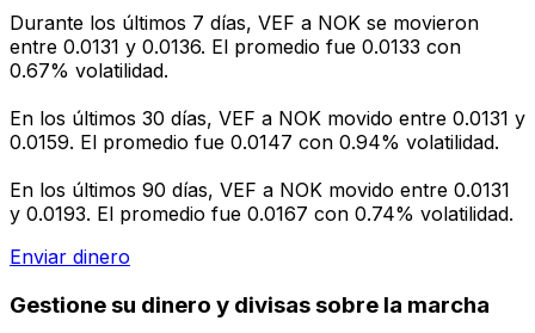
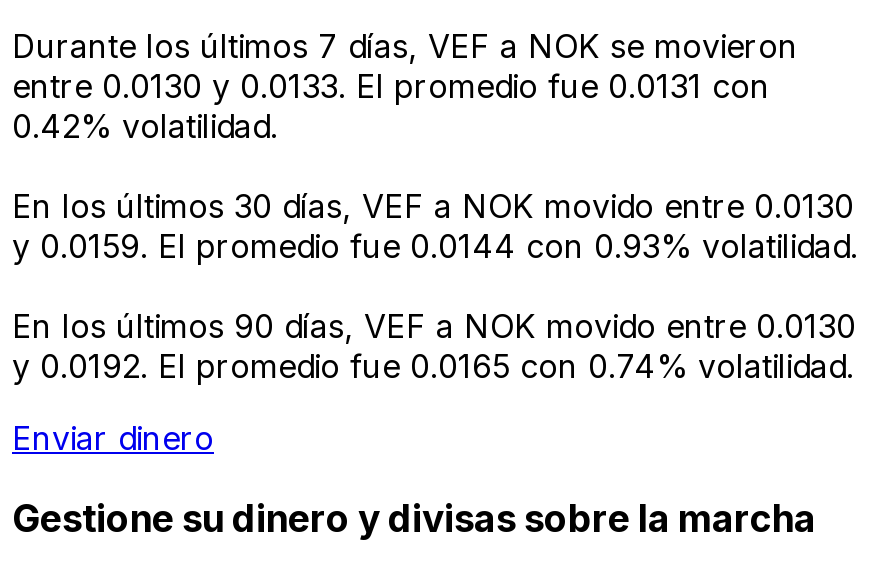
[10,35,461,82] entre 0.0131 y 0.0136. El promedio fue 0.0133 con | 0.67% volatilidad. -> [12,66,770,146] entre 0.0130 y 0.0133. El promedio fue 0.0131 con | 0.42% volatilidad.
[10,106,525,154] En los últimos 30 días, VEF a NOK movido entre 0.0131 y | 0.0159. El promedio fue 0.0147 con 0.94% volatilidad. -> [12,186,858,266] En los últimos 30 días, VEF a NOK movido entre 0.0130 | y 0.0159. El promedio fue 0.0144 con 0.93% volatilidad.
[10,178,514,226] En los últimos 90 días, VEF a NOK movido entre 0.0131 | y 0.0193. El promedio fue 0.0167 con 0.74% volatilidad. -> [12,306,856,386] En los últimos 90 días, VEF a NOK movido entre 0.0130 | y 0.0192. El promedio fue 0.0165 con 0.74% volatilidad.

